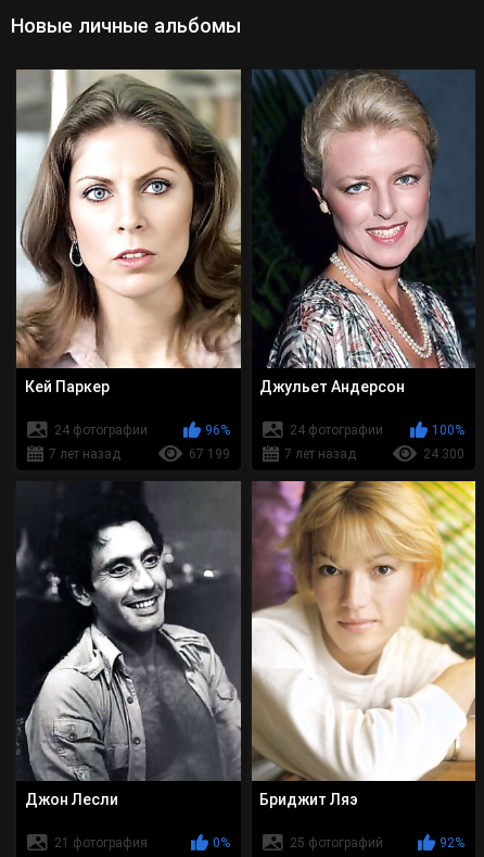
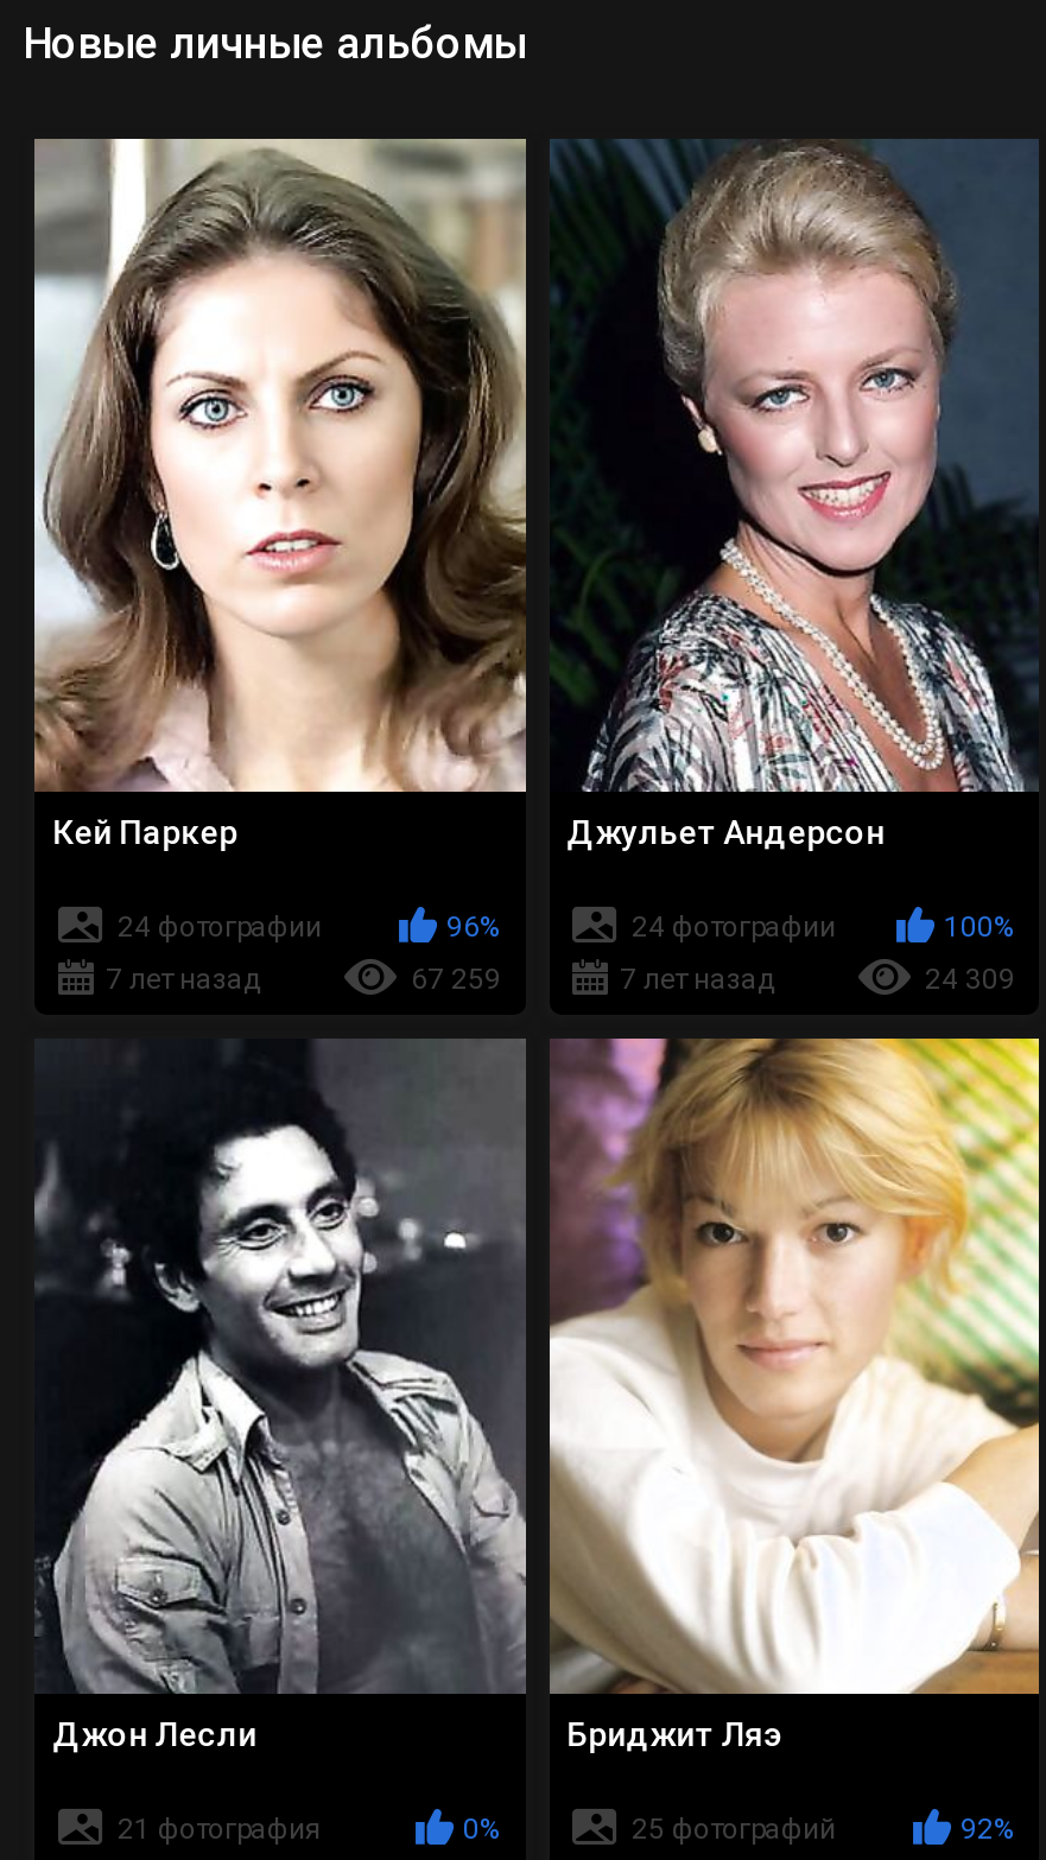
[188,447,230,462] 67 199 -> [411,964,501,997] 67 259
[423,447,464,462] 24 300 -> [925,964,1015,997] 24 309

